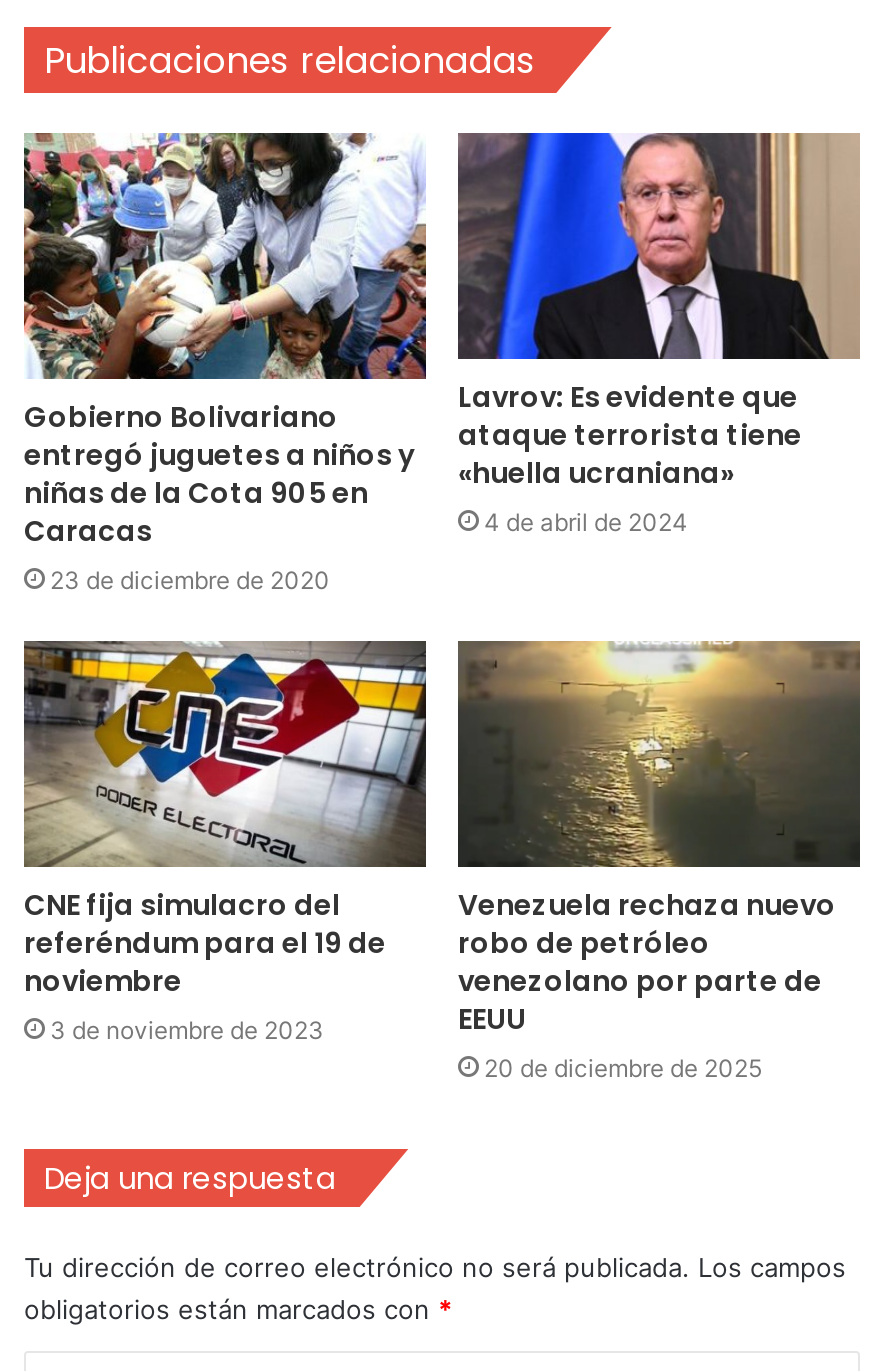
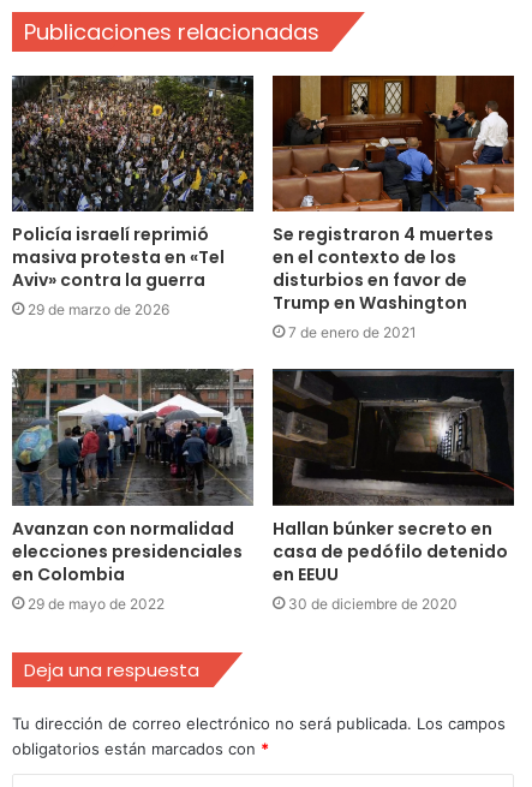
[22,131,428,594] [image] | Gobierno Bolivariano | entregó juguetes a niños y | niñas de la Cota 905 en | Caracas | 23 de diciembre de 2020 -> [11,74,255,319] [image] | Policía israelí reprimió | masiva protesta en «Tel | Aviv» contra la guerra | 29 de marzo de 2026
[456,131,858,537] [image] | Lavrov: Es evidente que | ataque terrorista tiene | «huella ucraniana» | 4 de abril de 2024 -> [273,74,514,341] [image] | Se registraron 4 muertes | en el contexto de los | disturbios en favor de | Trump en Washington | 7 de enero de 2021
[24,639,426,1045] [image] | CNE fija simulacro del | referéndum para el 19 de | noviembre | 3 de noviembre de 2023 -> [12,368,253,612] [image] | Avanzan con normalidad | elecciones presidenciales | en Colombia | 29 de mayo de 2022
[458,639,862,1083] [image] | Venezuela rechaza nuevo | robo de petróleo | venezolano por parte de | EEUU | 20 de diciembre de 2025 -> [273,368,513,612] [image] | Hallan búnker secreto en | casa de pedófilo detenido | en EEUU | 30 de diciembre de 2020

